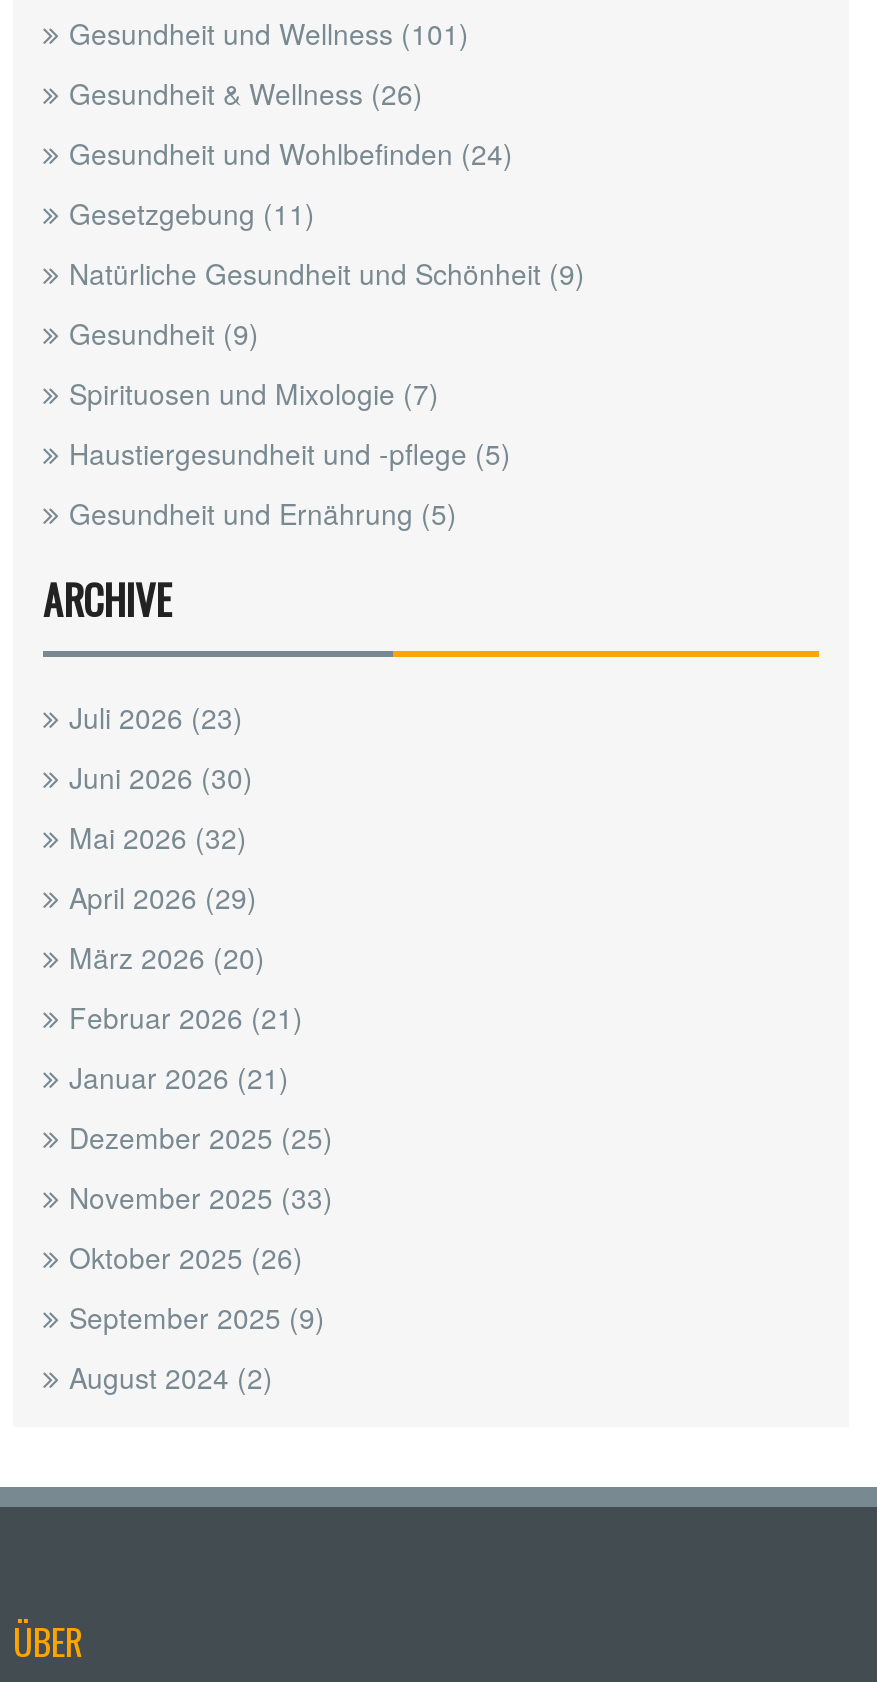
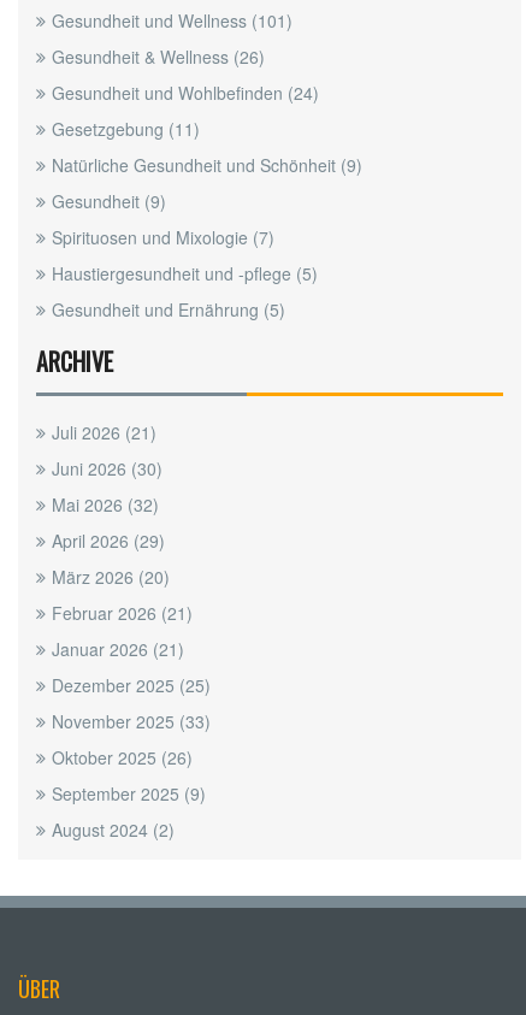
[69,698,243,738] Juli 2026 (23) -> [52,421,156,445] Juli 2026 (21)

